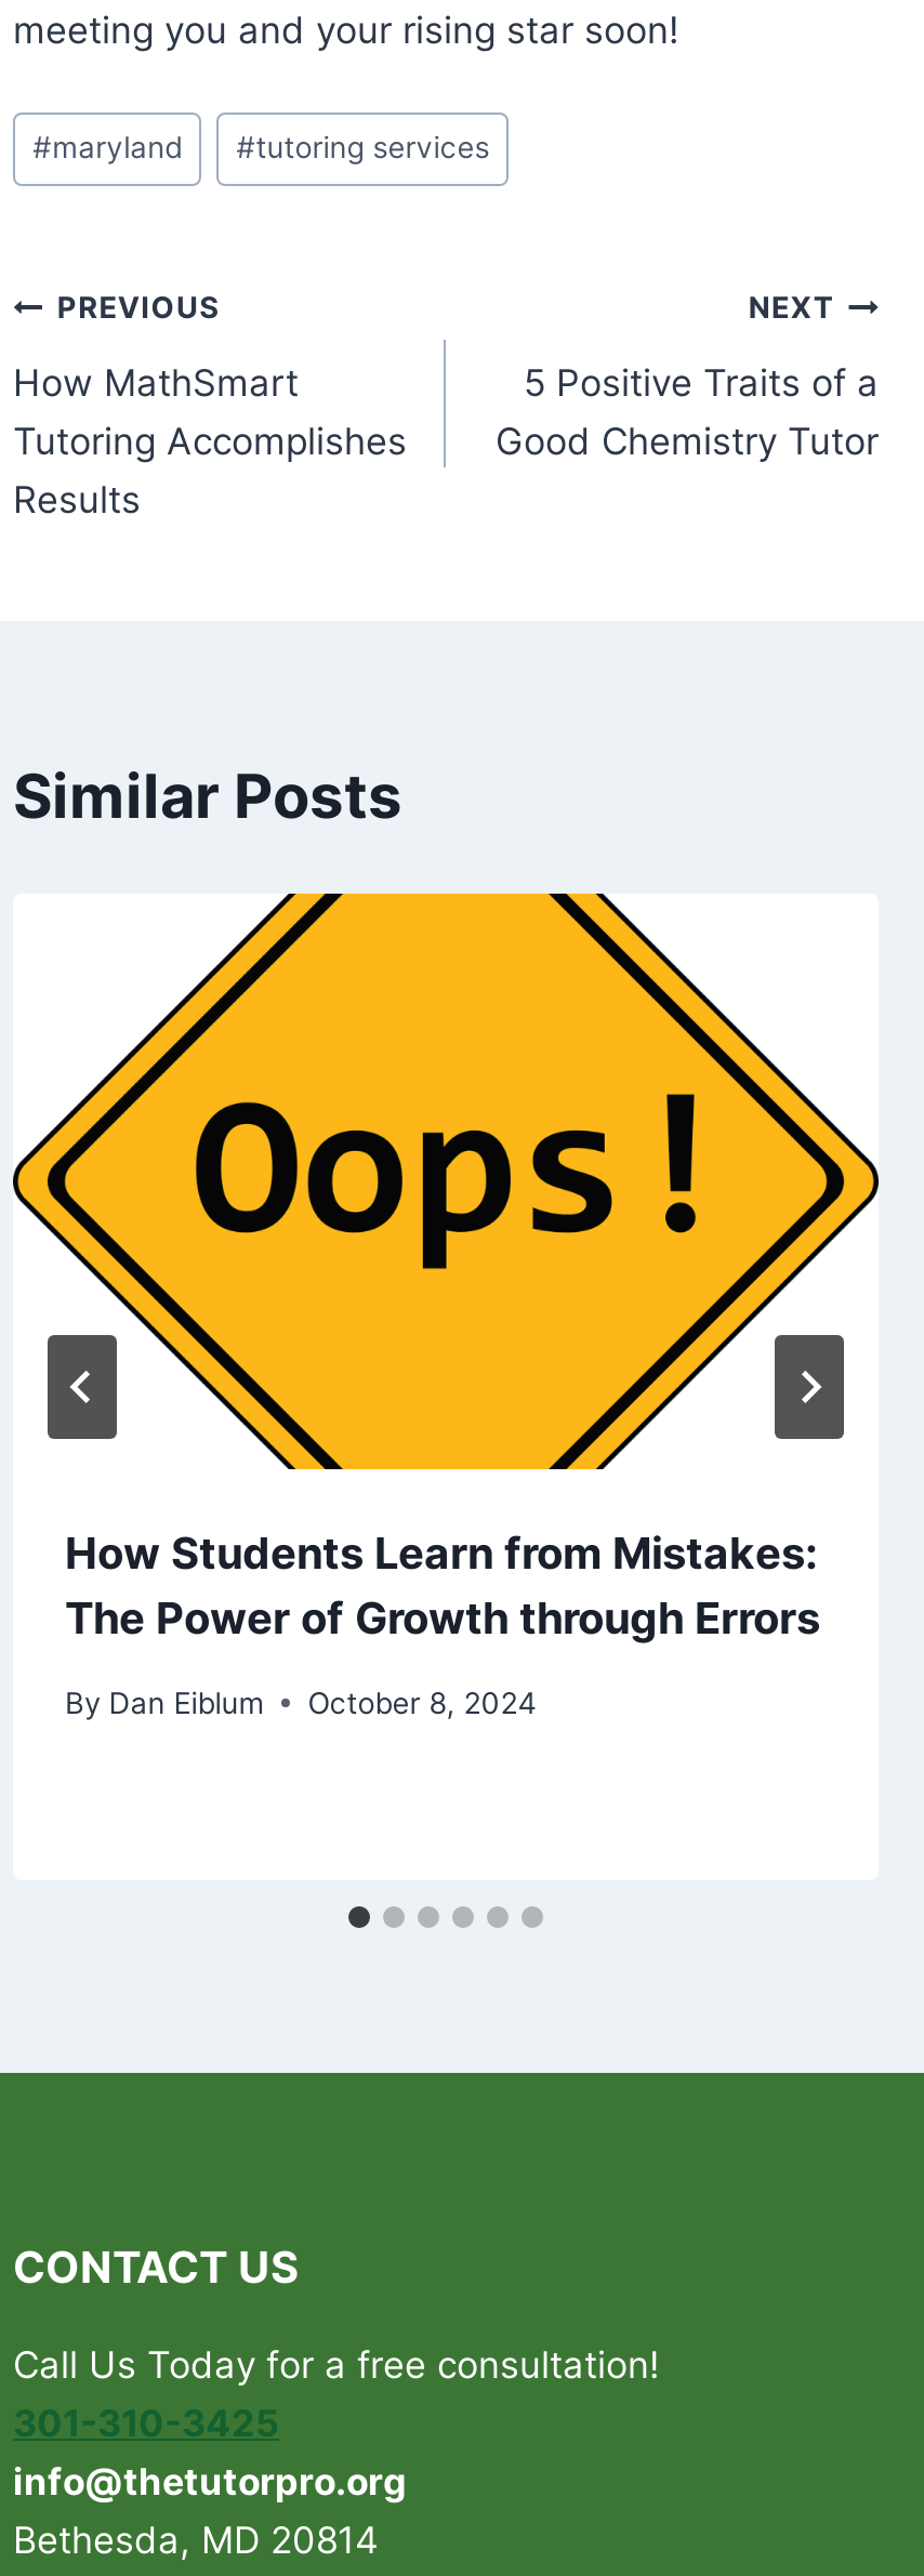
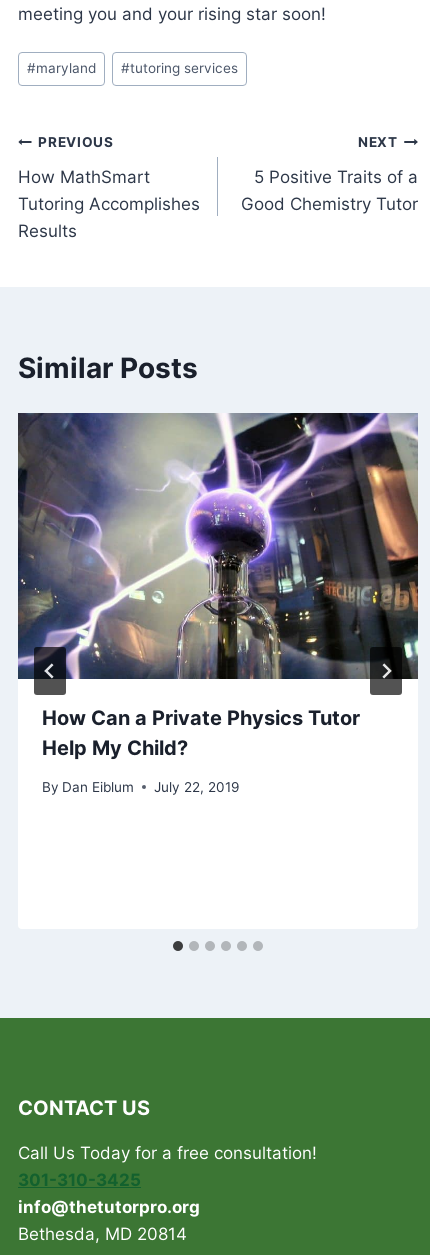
[13,891,879,1645] [image] | How Students Learn from Mistakes: | The Power of Growth through Errors -> [17,412,419,760] [image] | How Can a Private Physics Tutor | Help My Child?
[65,1686,537,1720] By Dan Eiblum October 8, 2024 -> [42,779,239,795] By Dan Eiblum July 22, 2019

